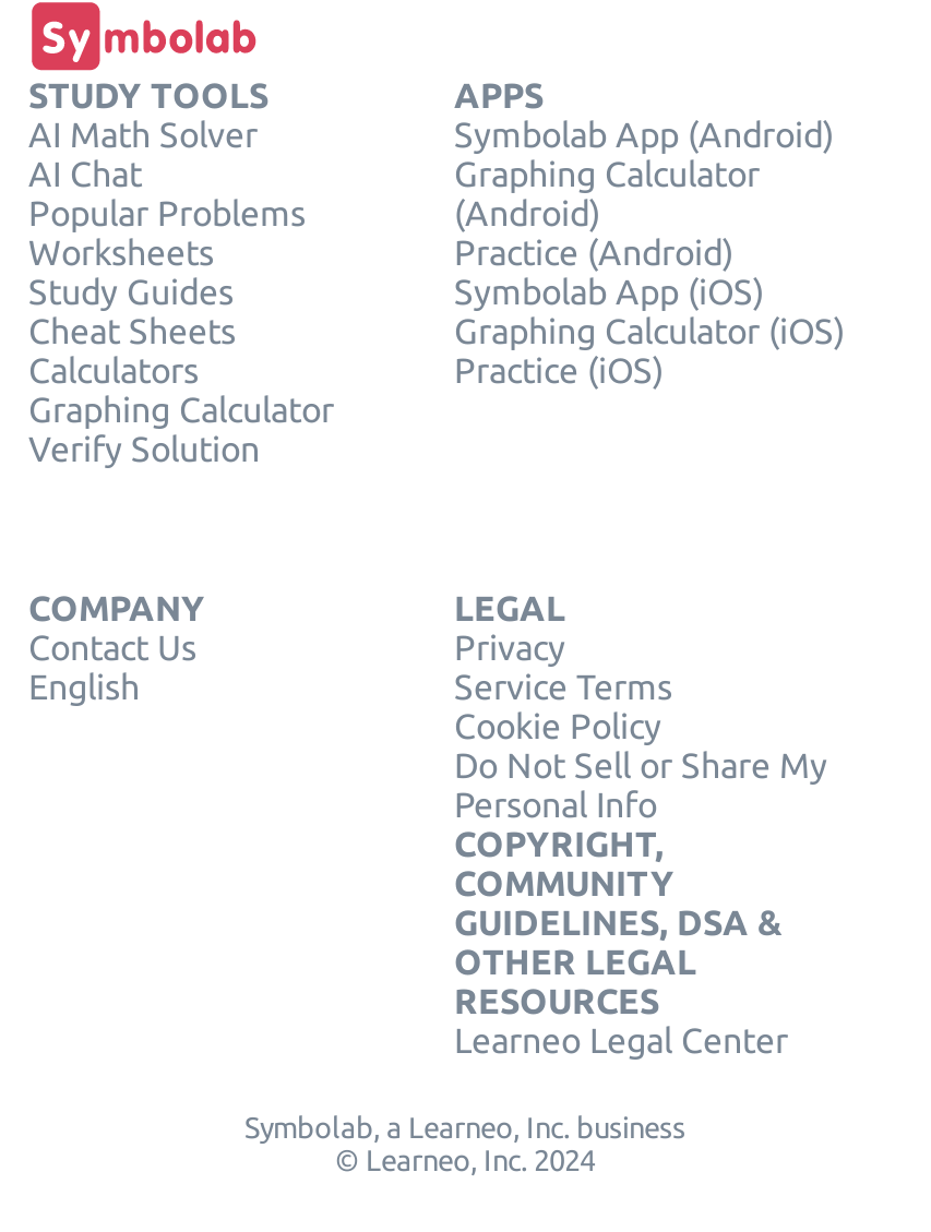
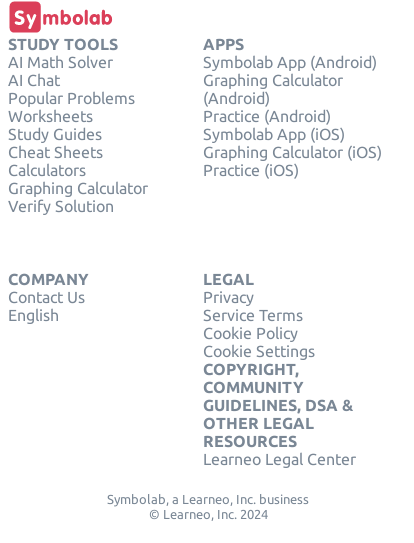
[454,746,827,825] Do Not Sell or Share My | Personal Info -> [203,342,315,360] Cookie Settings

